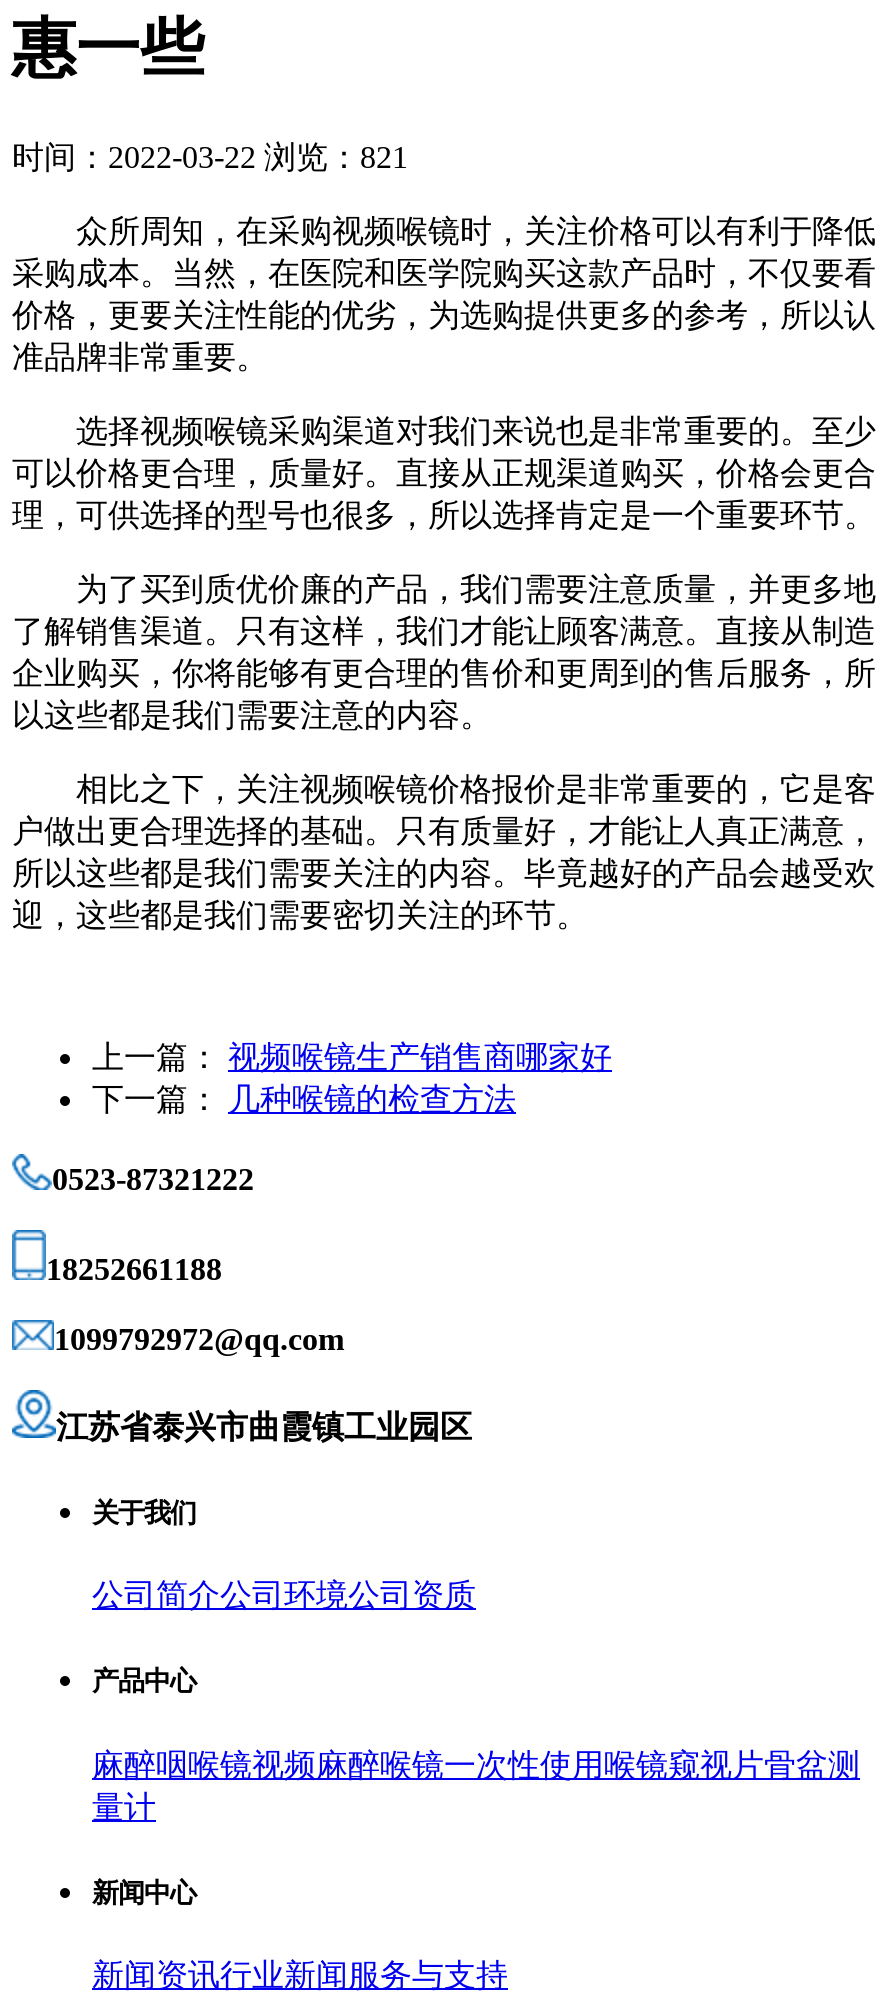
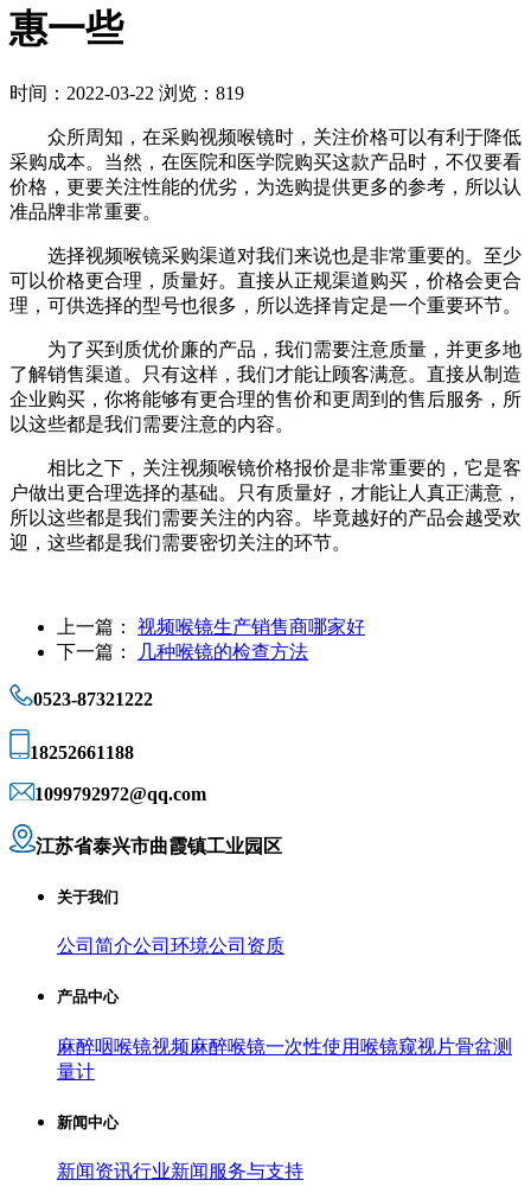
[12,140,408,174] 时间：2022-03-22 浏览：821 -> [9,83,244,103] 时间：2022-03-22 浏览：819

